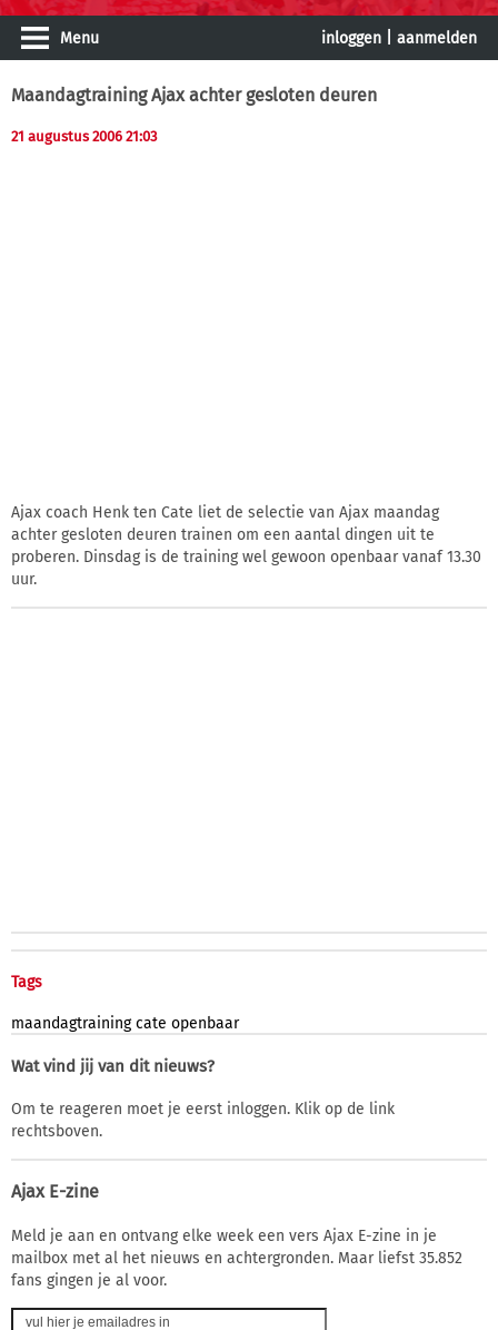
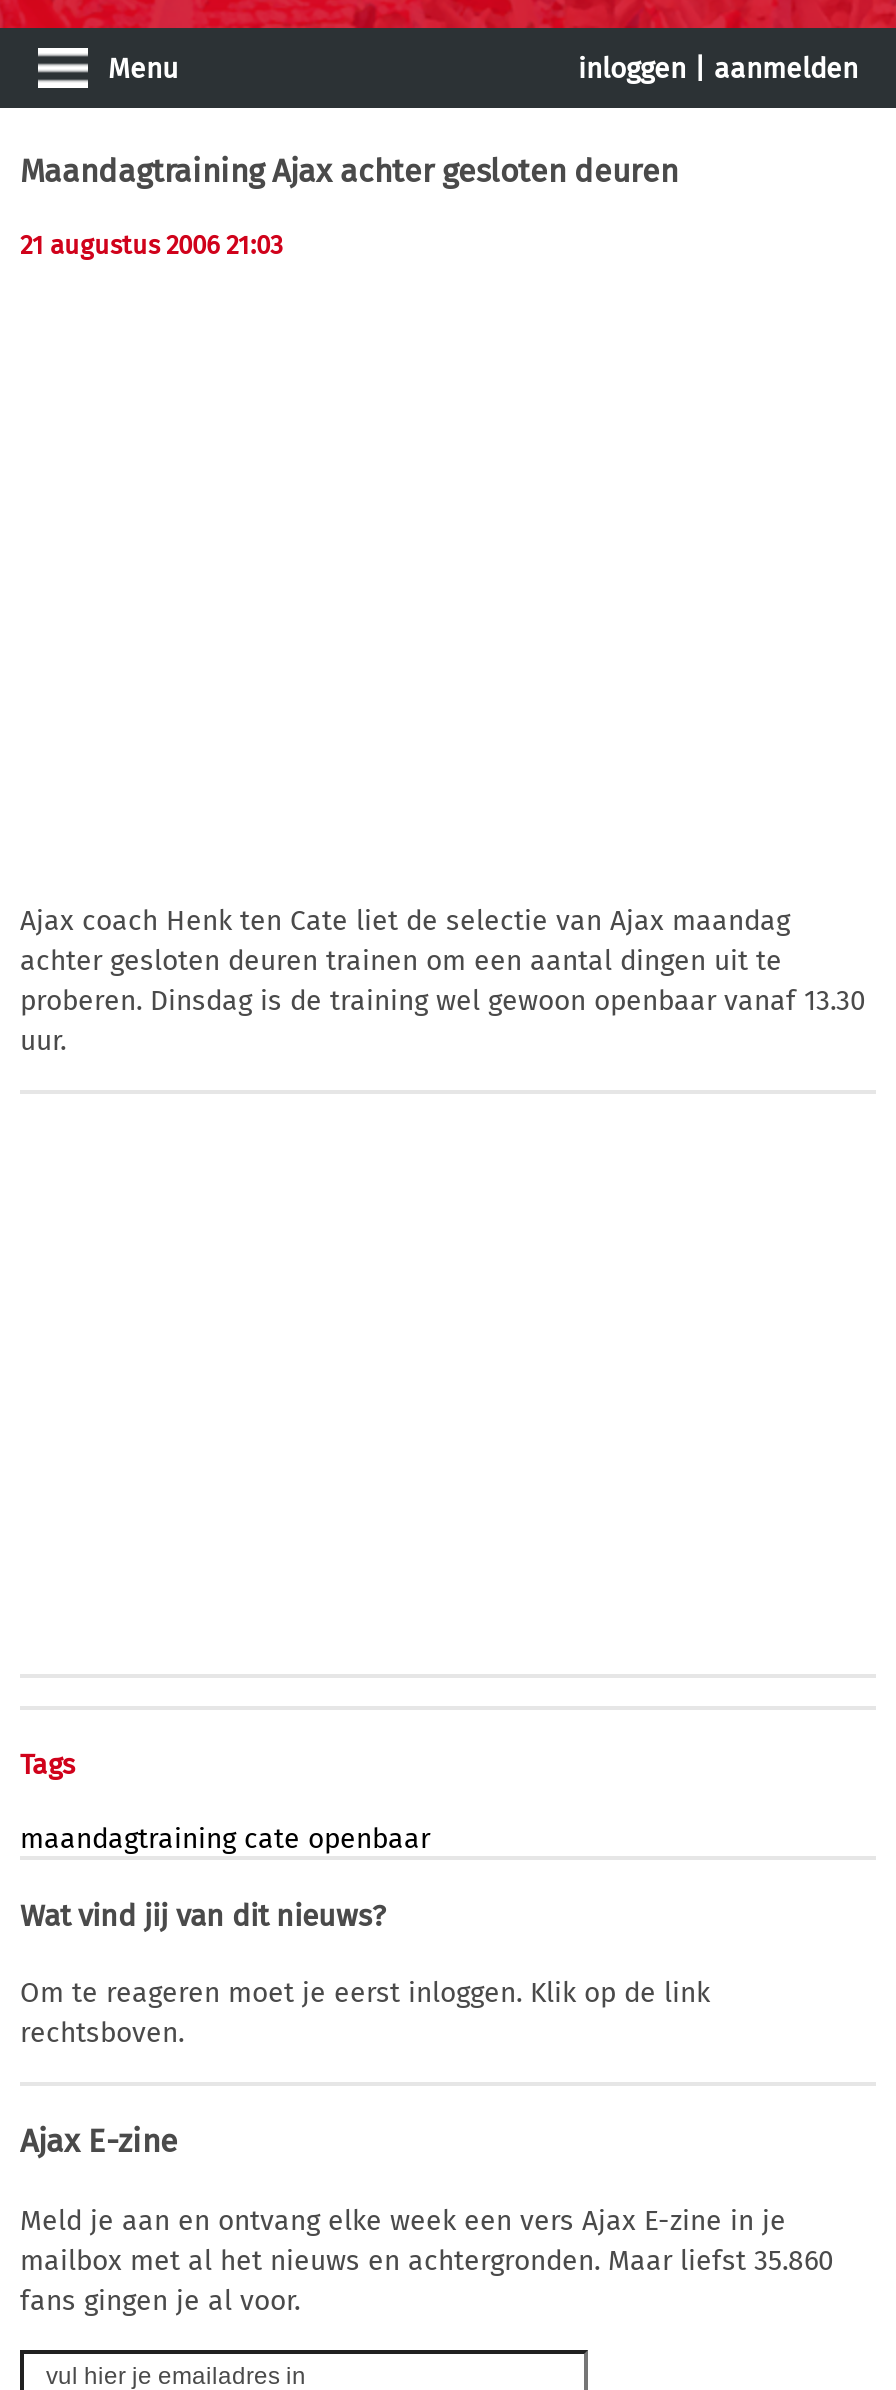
[11,1248,462,1267] mailbox met al het nieuws en achtergronden. Maar liefst 35.852 -> [20,2243,834,2277] mailbox met al het nieuws en achtergronden. Maar liefst 35.860

